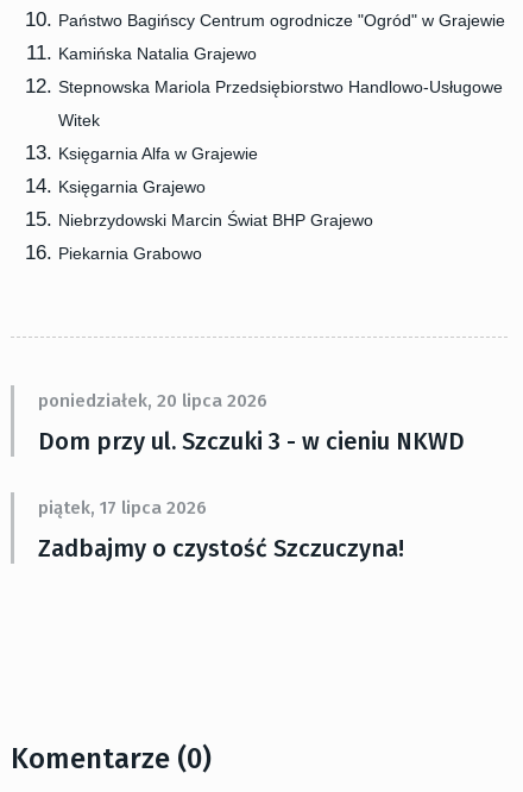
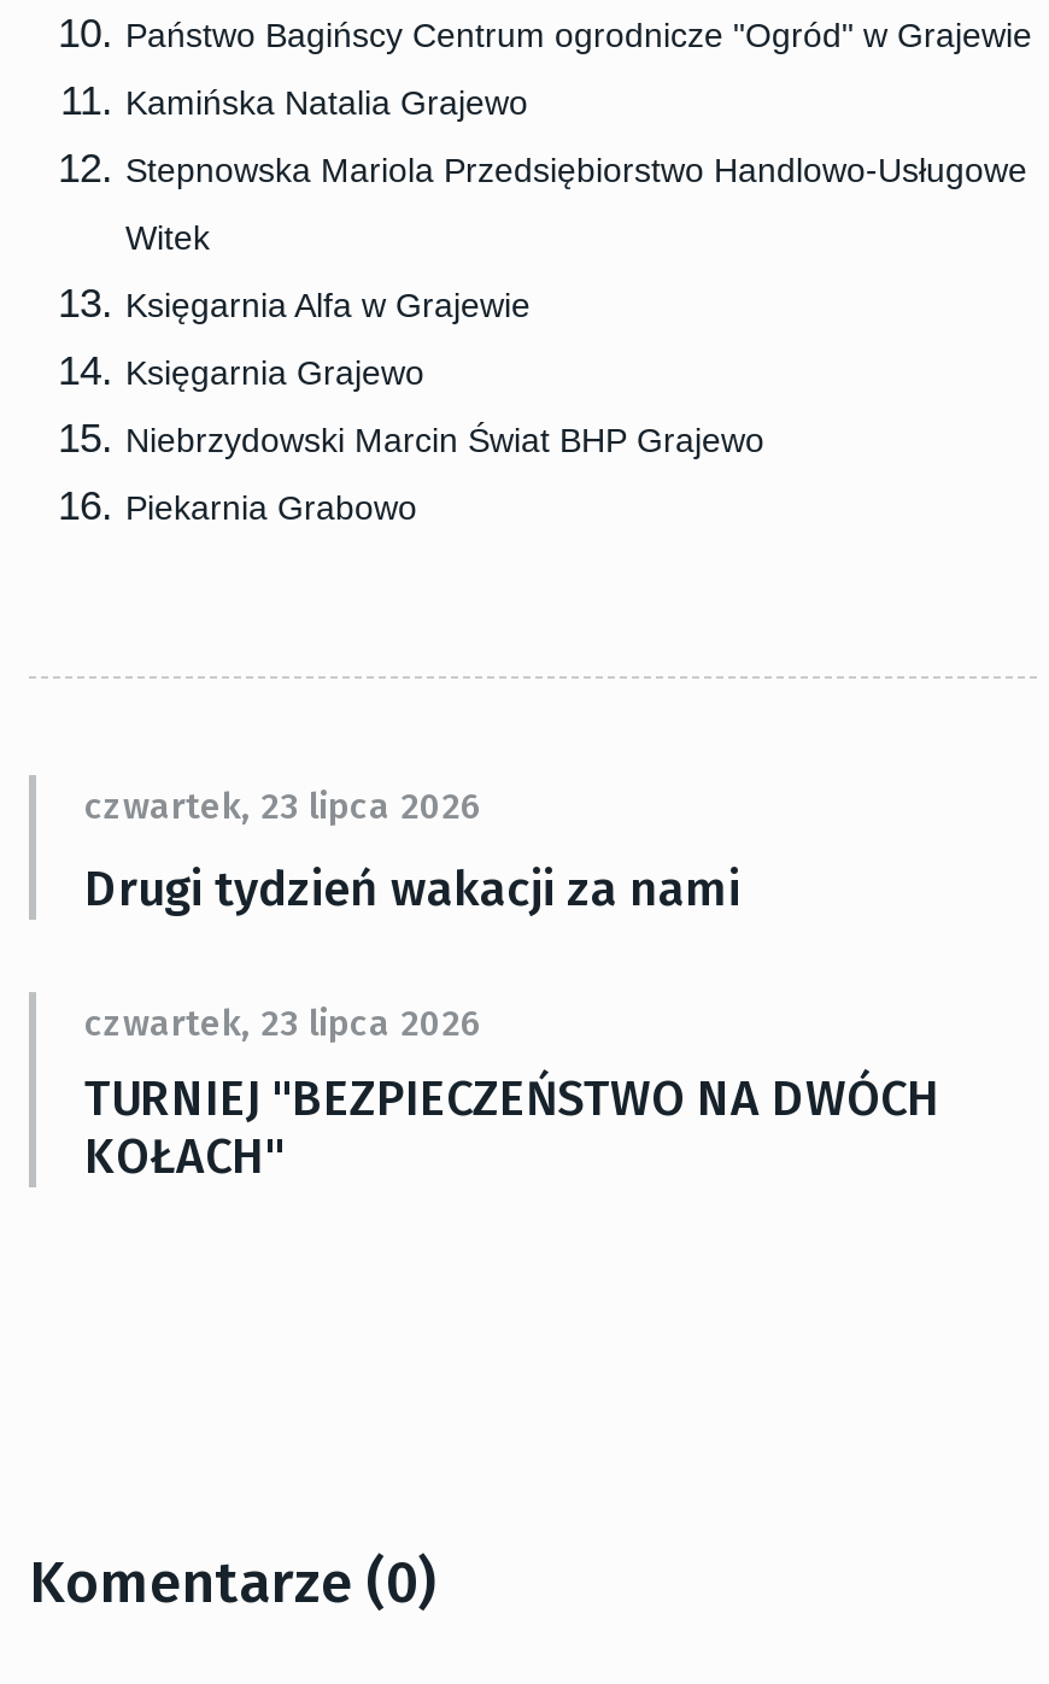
[38,390,465,562] poniedziałek, 20 lipca 2026 | Dom przy ul. Szczuki 3 - w cieniu NKWD | piątek, 17 lipca 2026 | Zadbajmy o czystość Szczuczyna! -> [84,784,940,1184] czwartek, 23 lipca 2026 | Drugi tydzień wakacji za nami | czwartek, 23 lipca 2026 | TURNIEJ "BEZPIECZEŃSTWO NA DWÓCH | KOŁACH"

